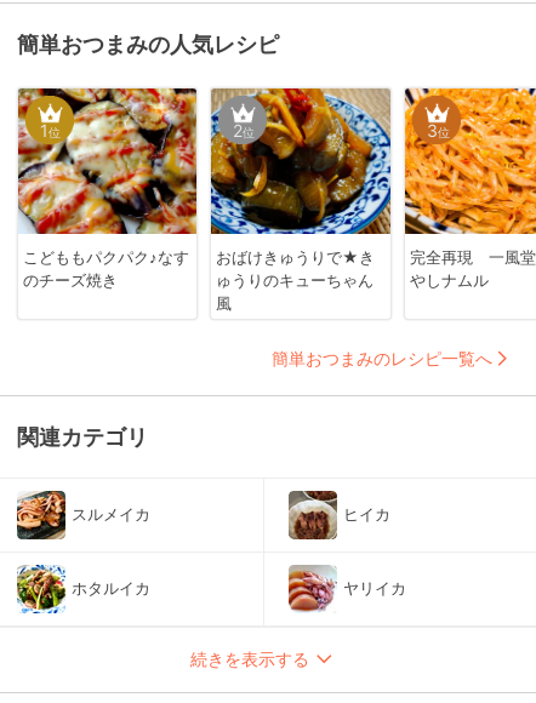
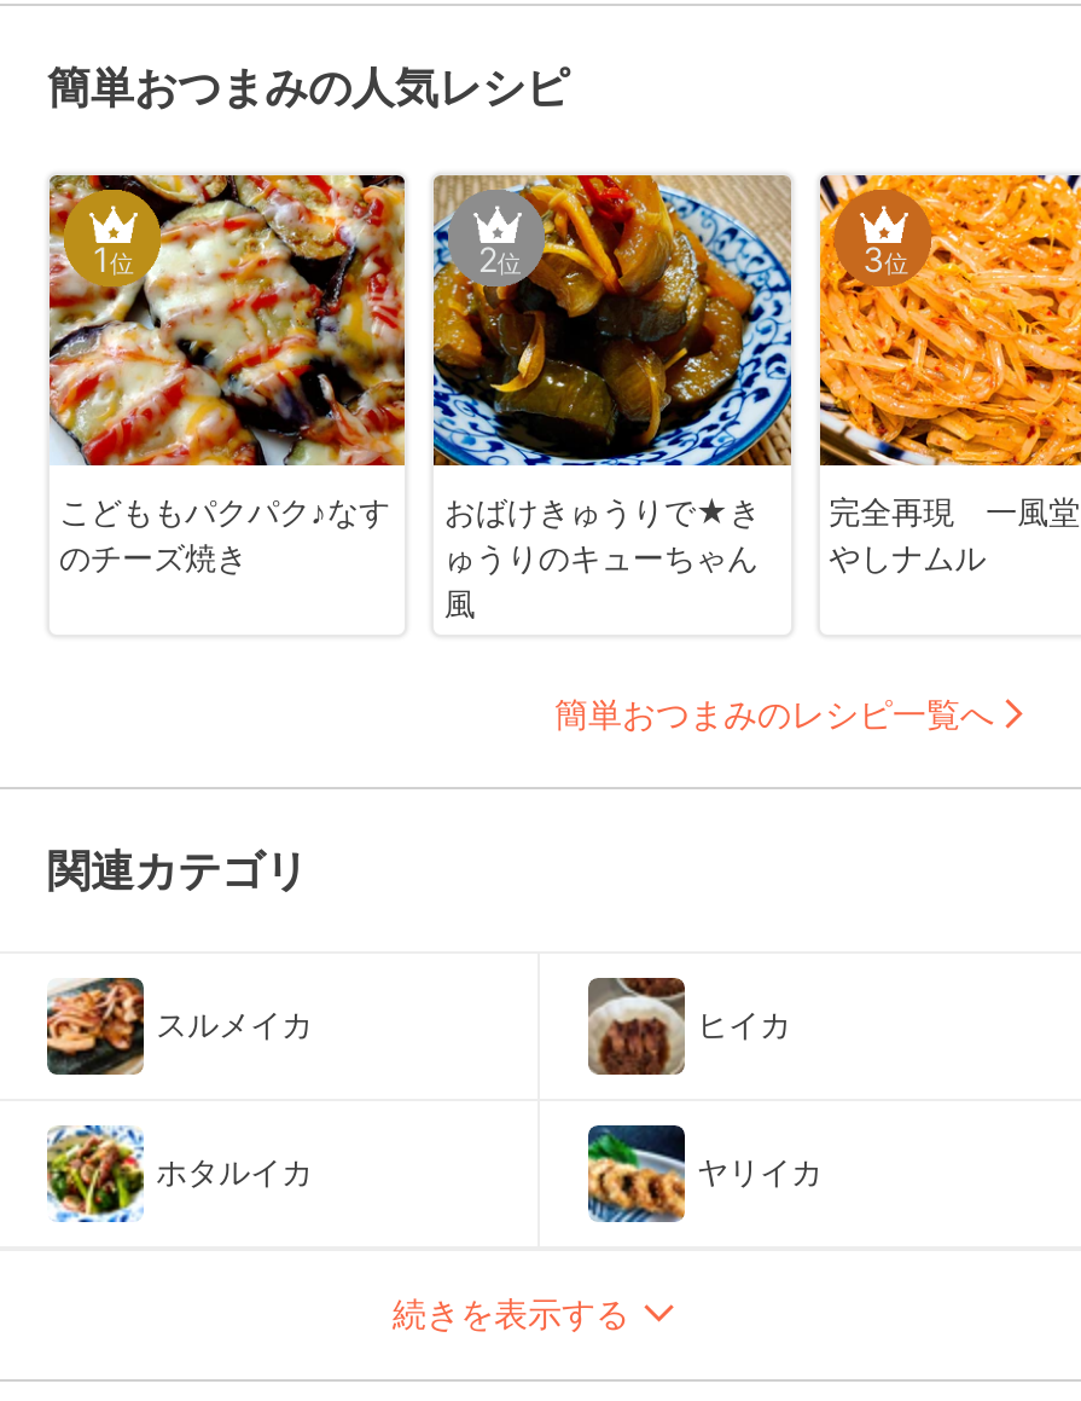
[287,565,337,613] [image] -> [586,1123,687,1225] [image]

